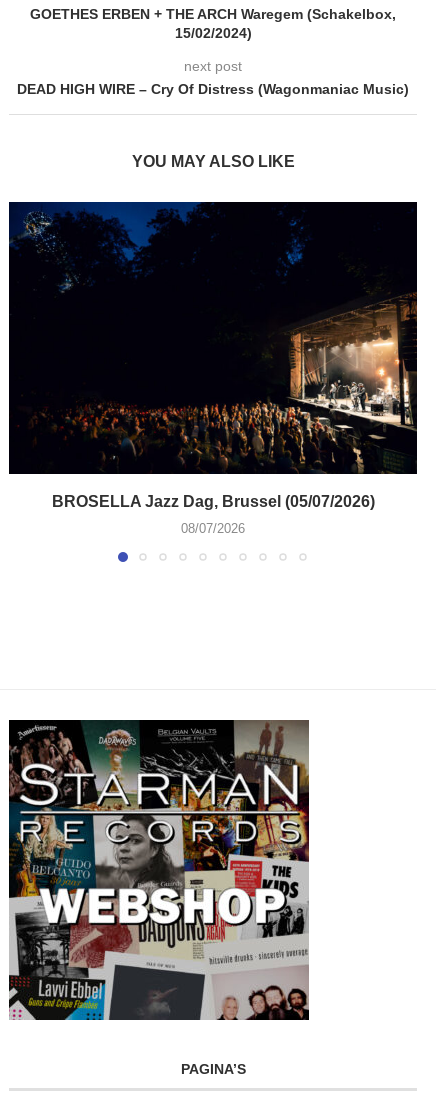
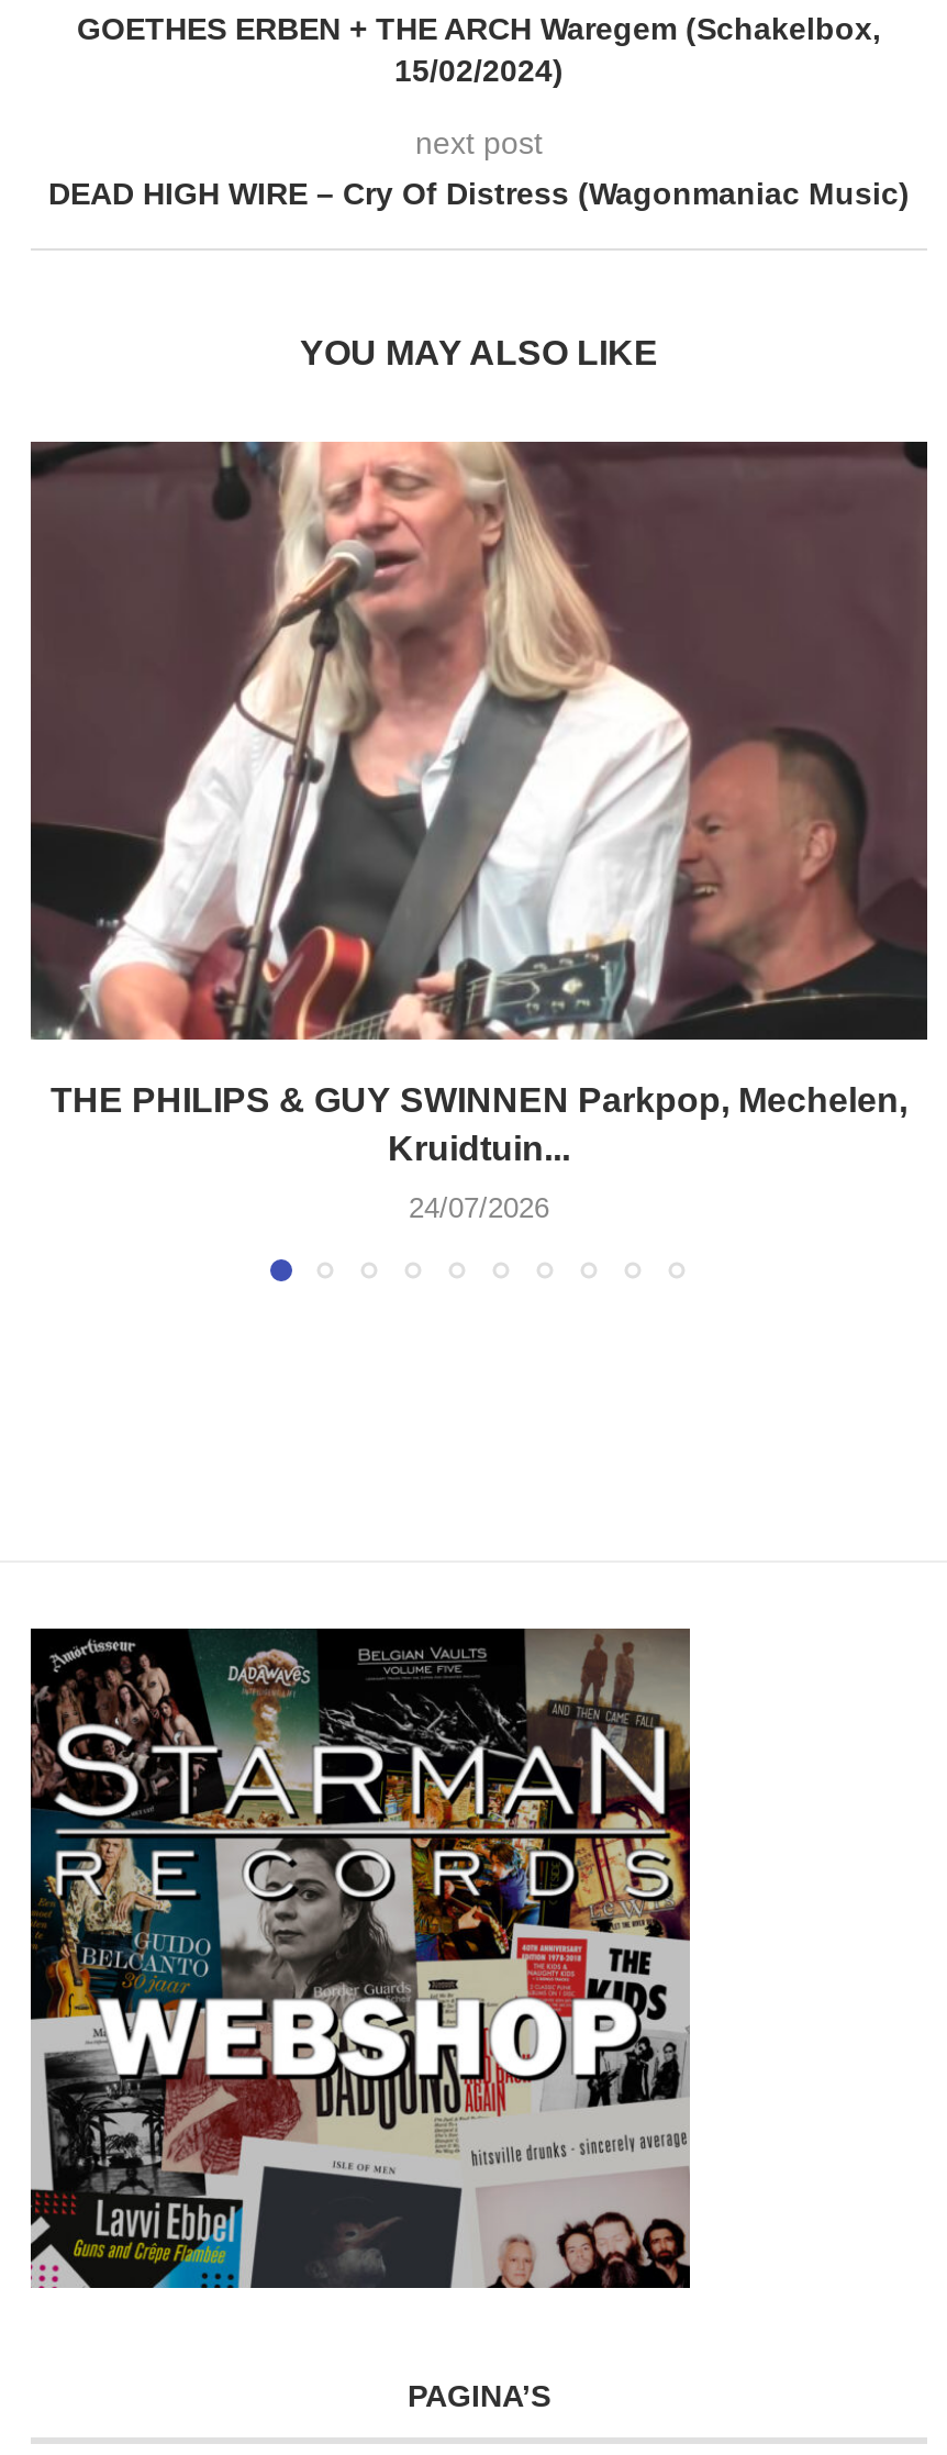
[9,201,417,510] [image] | BROSELLA Jazz Dag, Brussel (05/07/2026) -> [31,440,927,1167] [image] | THE PHILIPS & GUY SWINNEN Parkpop, Mechelen, | Kruidtuin...
[181,521,245,536] 08/07/2026 -> [409,1191,549,1224] 24/07/2026

